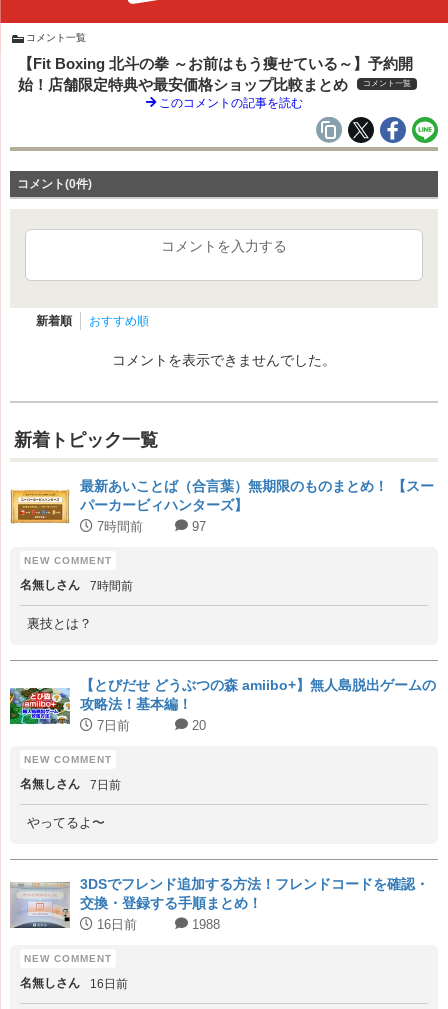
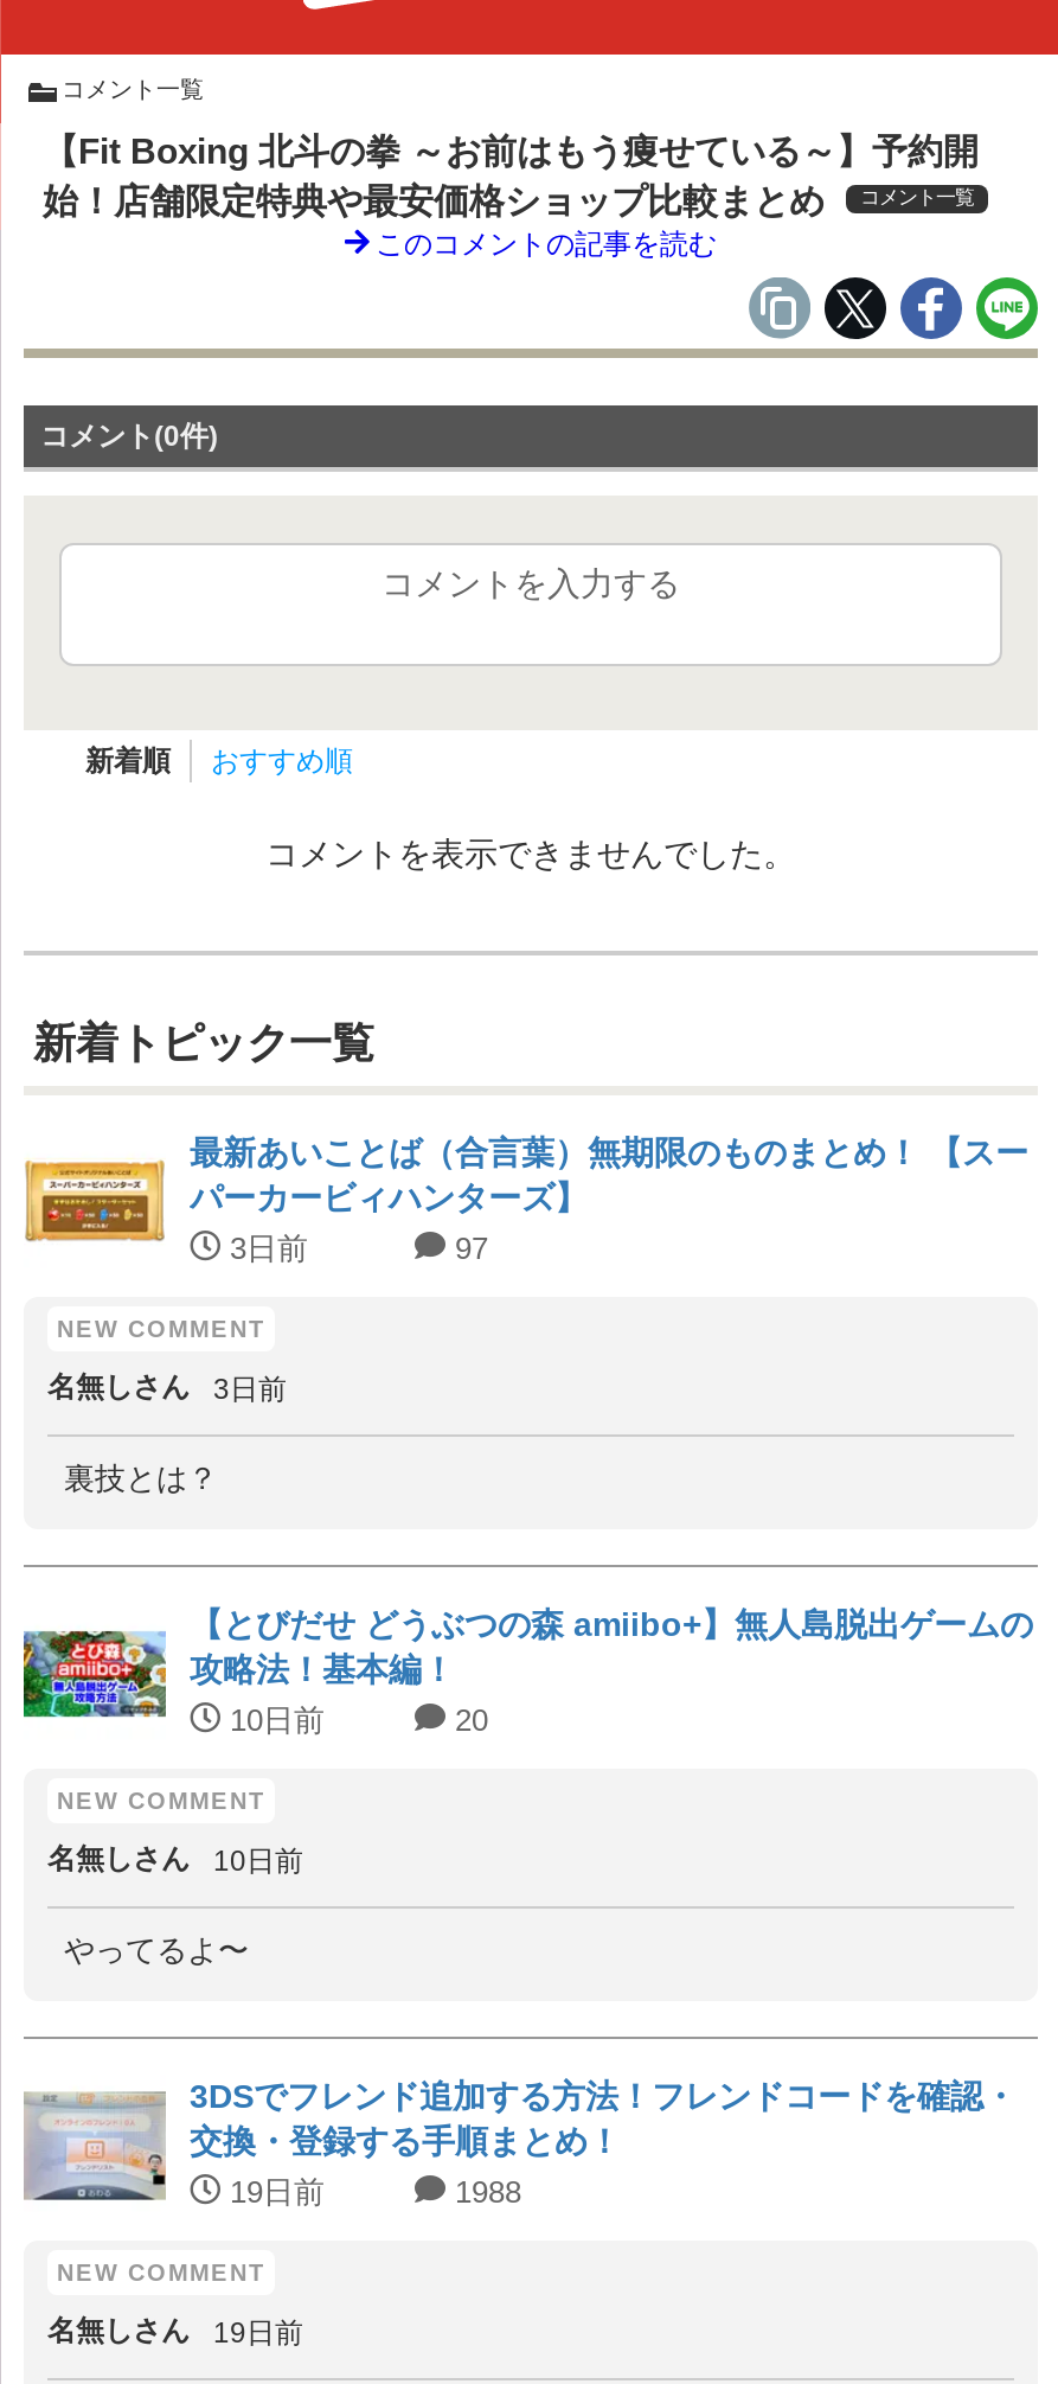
[93,519,143,534] 7時間前 -> [220,1231,308,1266] 3日前
[20,578,133,593] 名無しさん 7時間前 -> [47,1370,287,1406] 名無しさん 3日前
[93,718,130,733] 7日前 -> [220,1702,325,1738] 10日前
[20,777,121,792] 名無しさん 7日前 -> [47,1842,303,1878] 名無しさん 10日前
[93,917,137,932] 16日前 -> [220,2174,325,2210] 19日前
[20,976,128,991] 名無しさん 16日前 -> [47,2314,303,2350] 名無しさん 19日前

